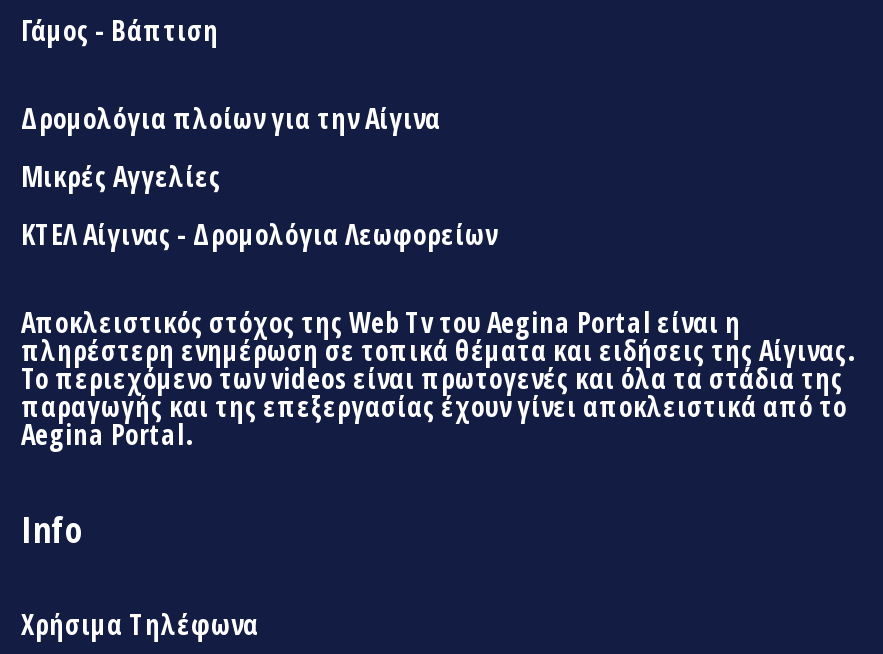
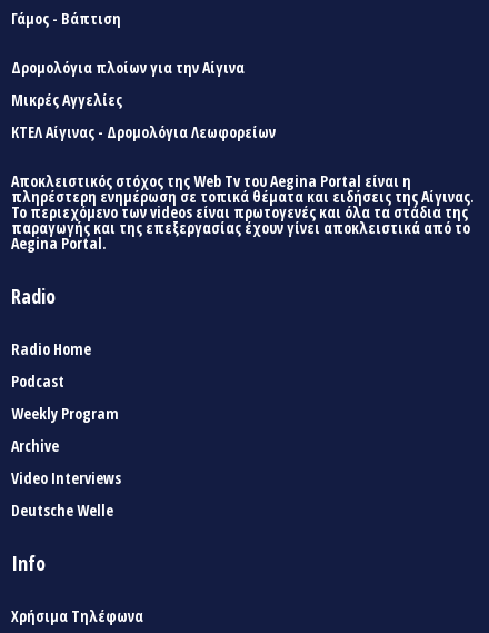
none -> [11,282,121,520] Radio | Radio Home | Podcast | Weekly Program | Archive | Video Interviews | Deutsche Welle

